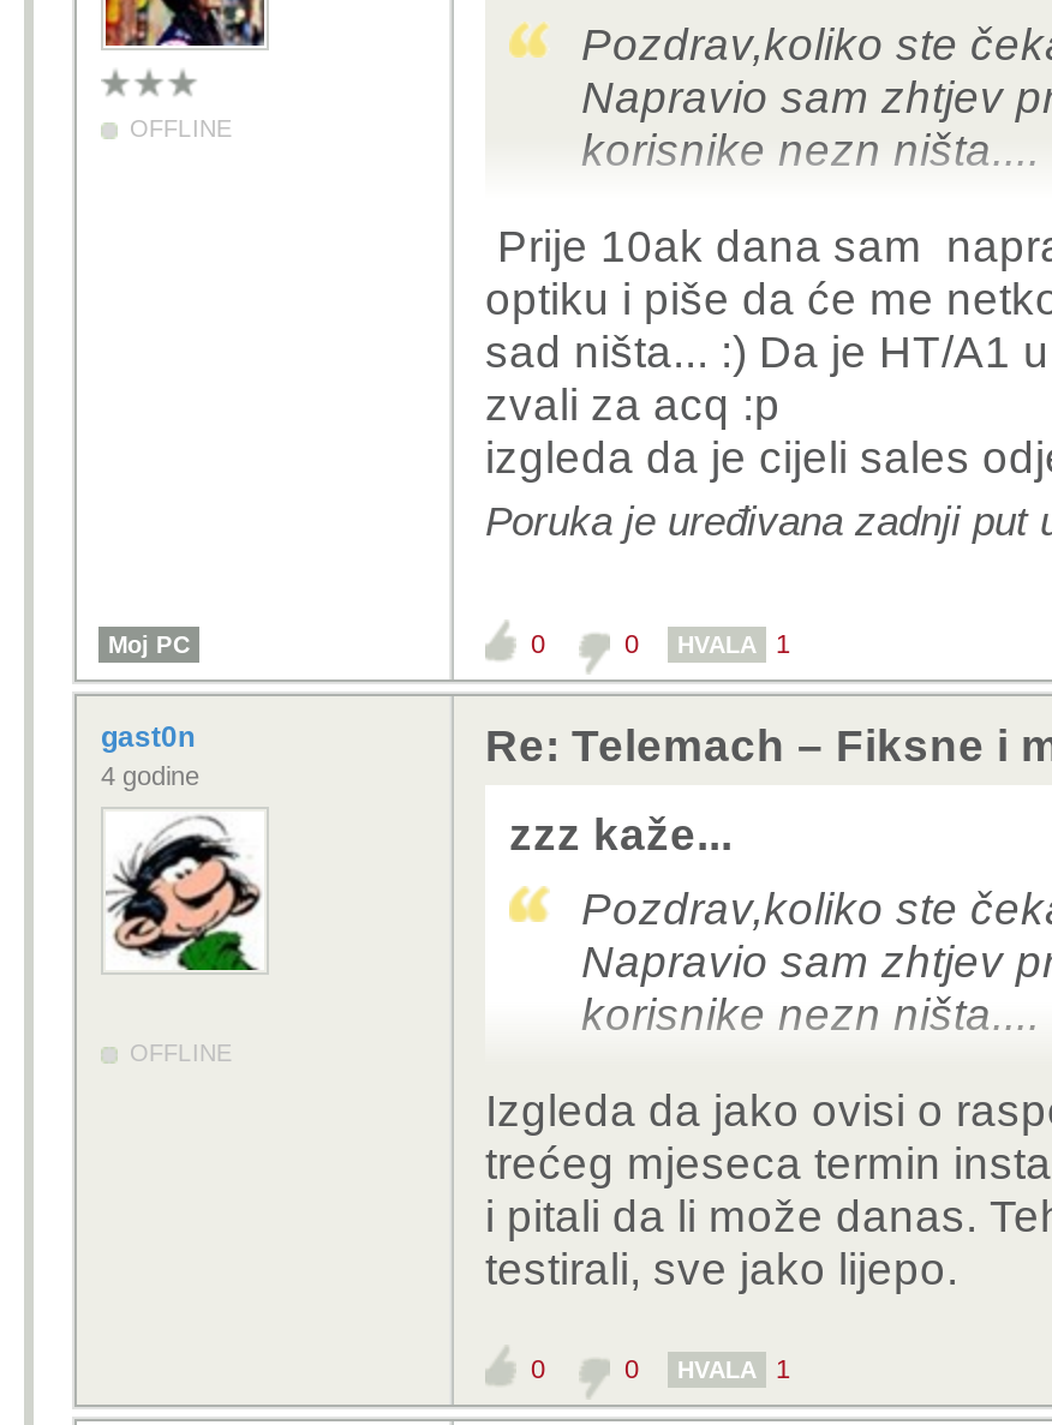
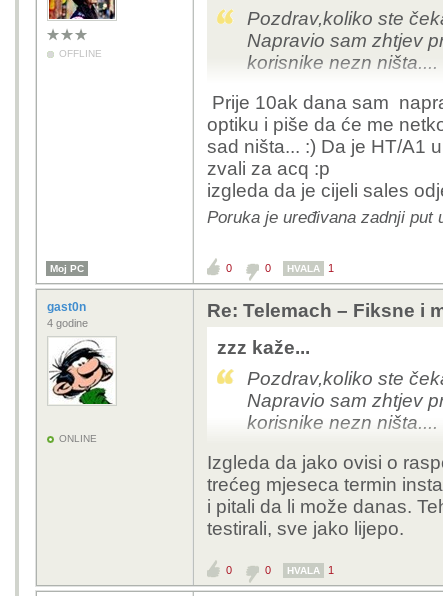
[130,1040,233,1066] OFFLINE -> [59,433,97,444] ONLINE

